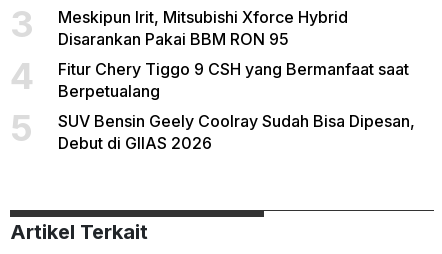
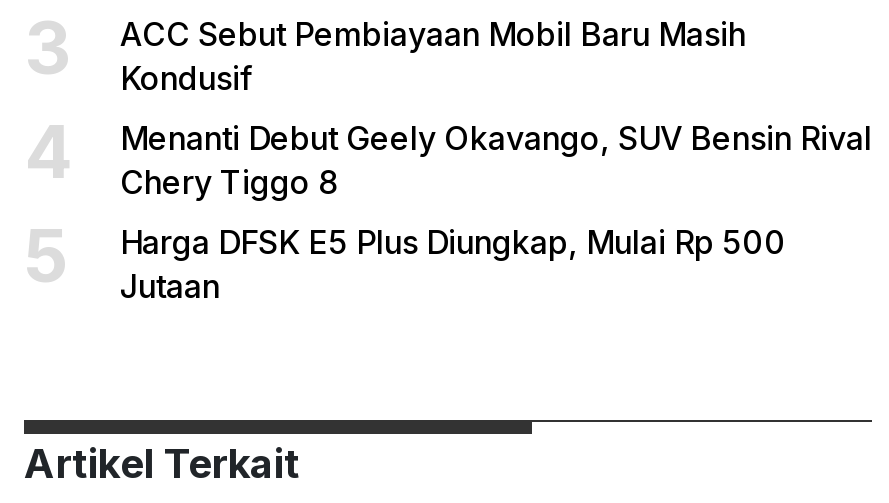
[58,7,348,49] Meskipun Irit, Mitsubishi Xforce Hybrid | Disarankan Pakai BBM RON 95 -> [120,15,746,99] ACC Sebut Pembiayaan Mobil Baru Masih | Kondusif
[58,59,409,101] Fitur Chery Tiggo 9 CSH yang Bermanfaat saat | Berpetualang -> [120,119,872,203] Menanti Debut Geely Okavango, SUV Bensin Rival | Chery Tiggo 8
[58,111,415,153] SUV Bensin Geely Coolray Sudah Bisa Dipesan, | Debut di GIIAS 2026 -> [120,223,786,307] Harga DFSK E5 Plus Diungkap, Mulai Rp 500 | Jutaan

